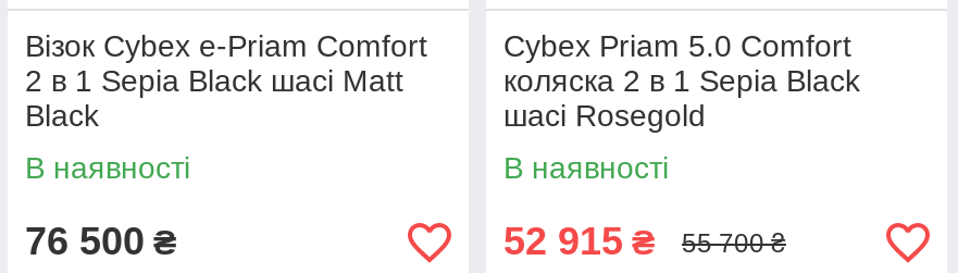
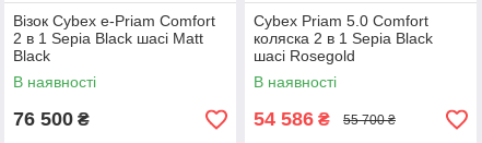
[503,220,786,263] 52 915 ₴ 55 700 ₴ -> [254,108,396,130] 54 586 ₴ 55 700 ₴

